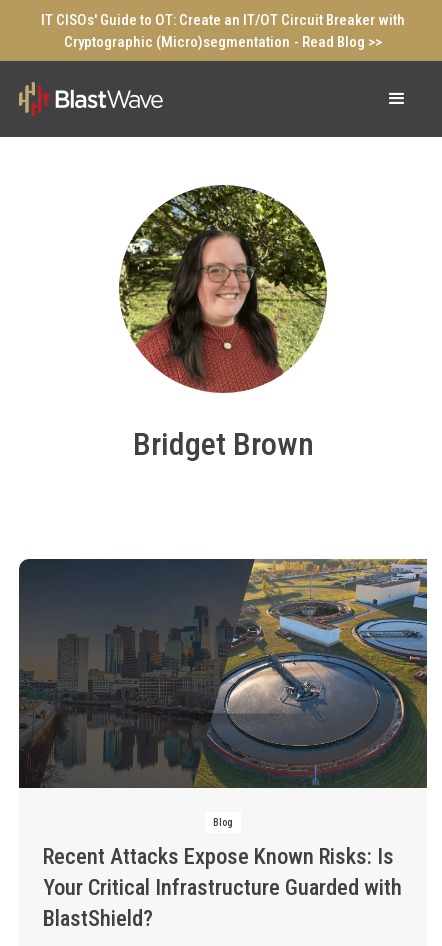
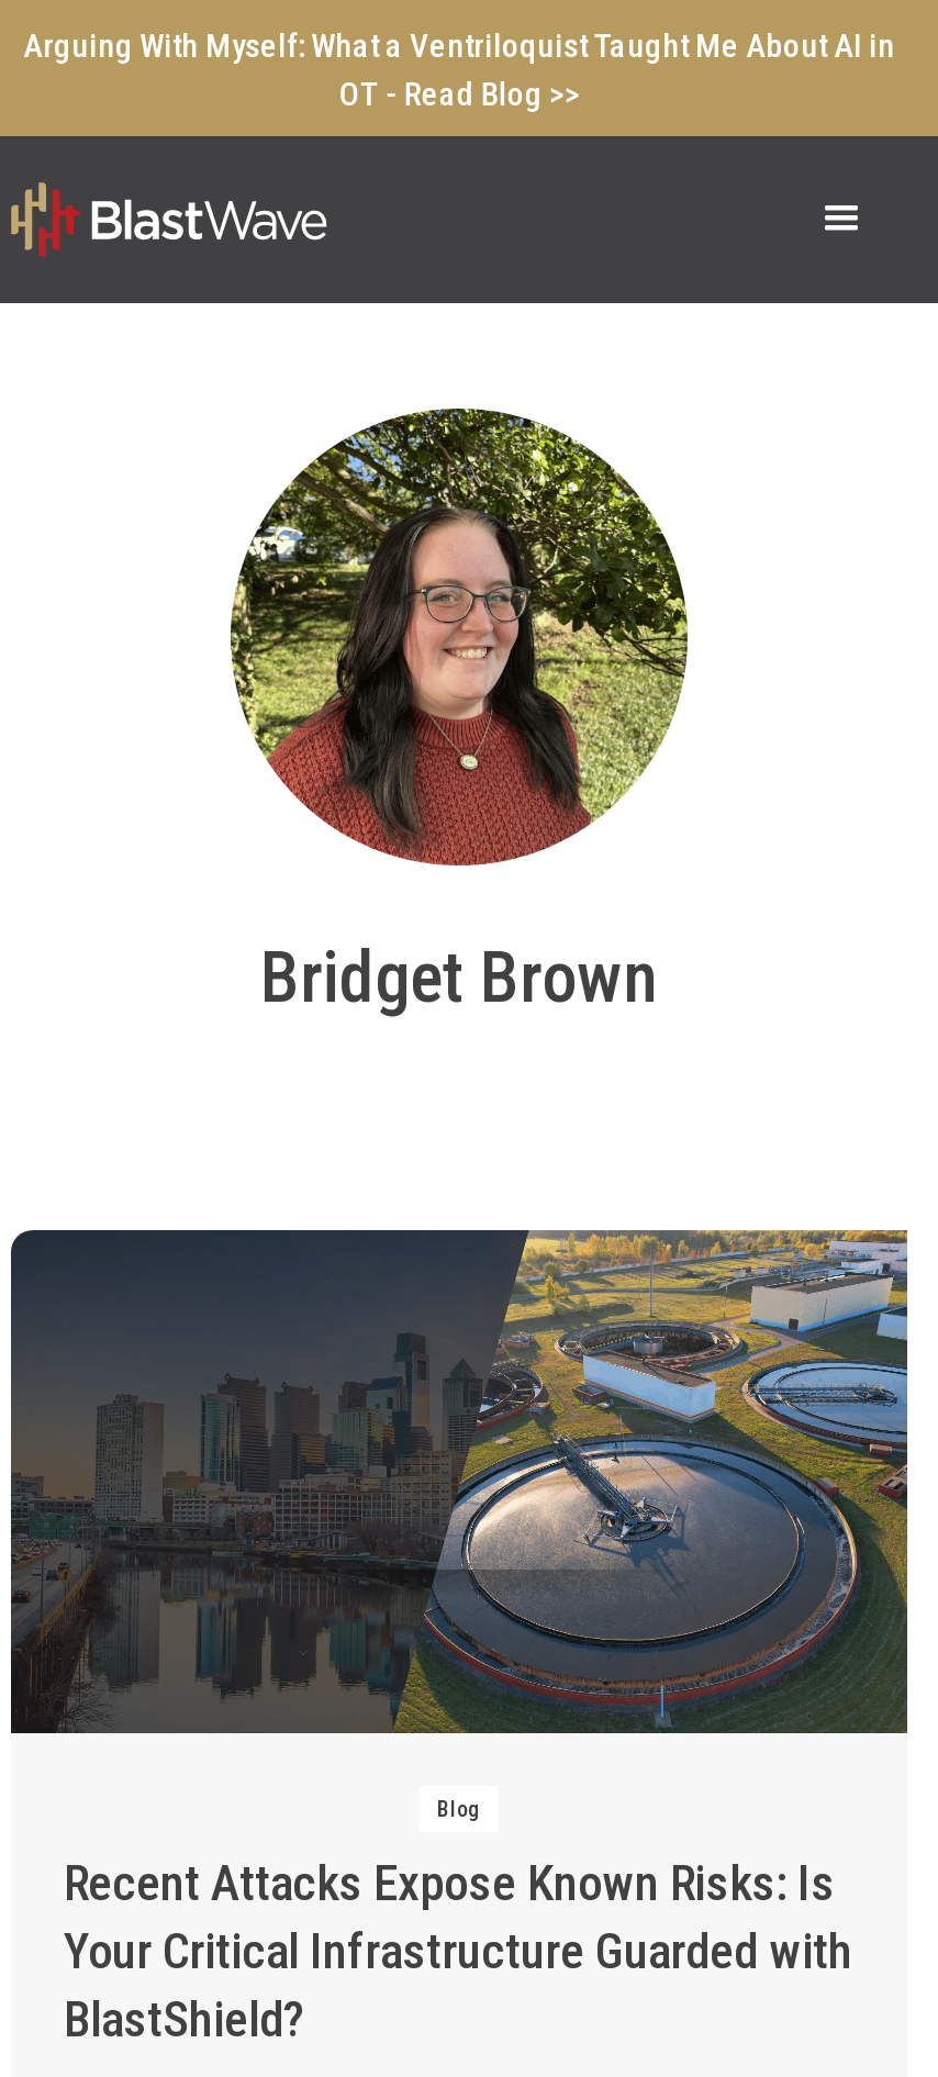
[41,11,405,51] IT CISOs' Guide to OT: Create an IT/OT Circuit Breaker with | Cryptographic (Micro)segmentation - Read Blog >> -> [23,25,895,113] Arguing With Myself: What a Ventriloquist Taught Me About AI in | OT - Read Blog >>

